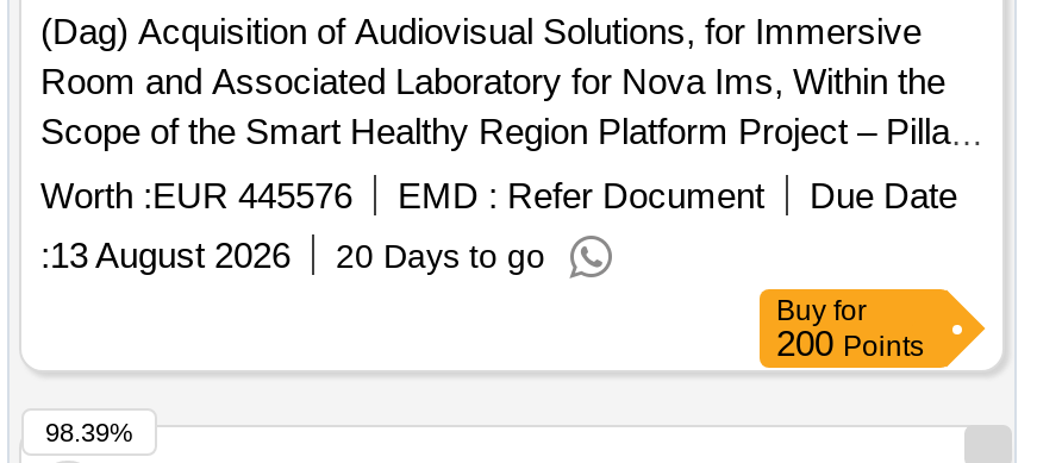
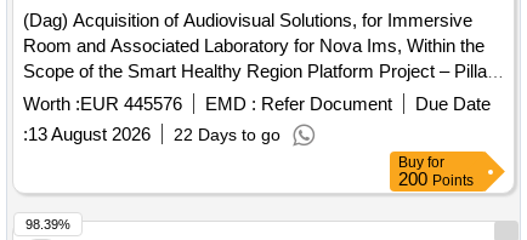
[40,235,545,275] :13 August 2026 20 Days to go -> [23,124,280,144] :13 August 2026 22 Days to go

